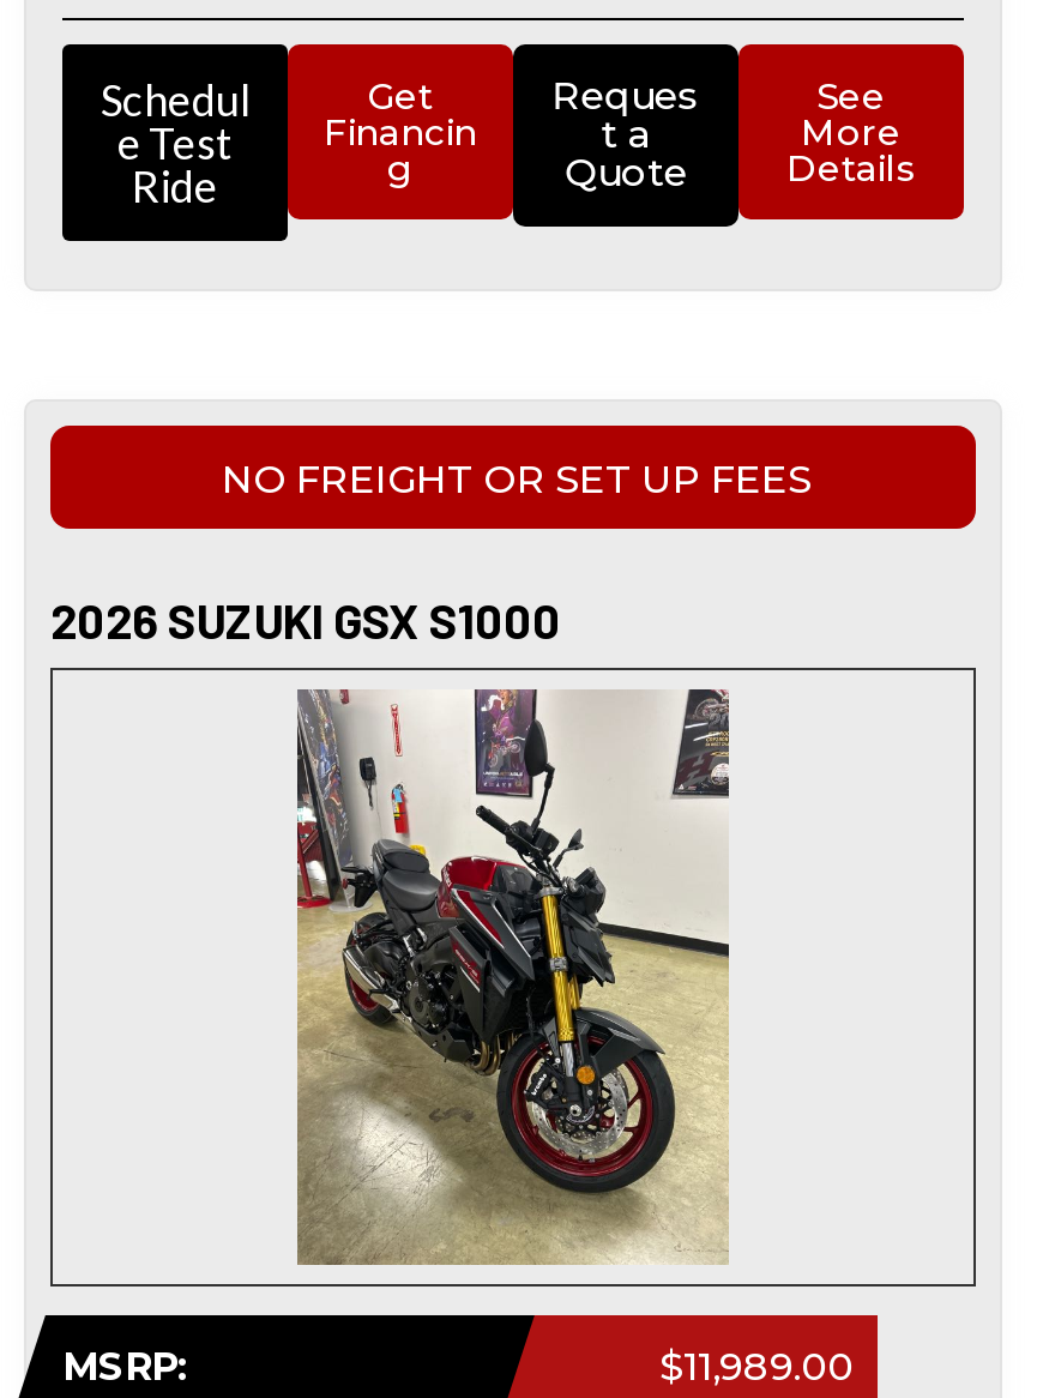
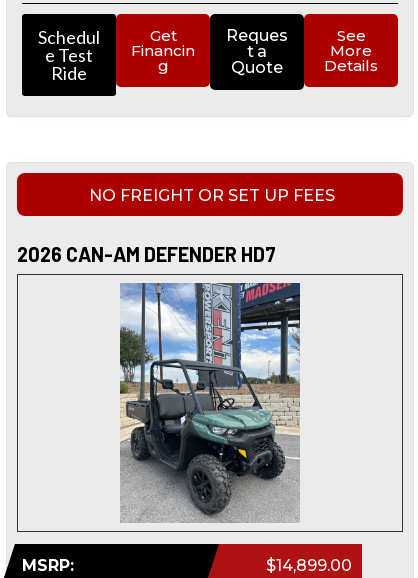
[50,592,561,649] 2026 SUZUKI GSX S1000 -> [17,242,276,266] 2026 CAN-AM DEFENDER HD7
[295,688,854,1390] [image] | $11,989.00 -> [119,282,352,575] [image] | $14,899.00

